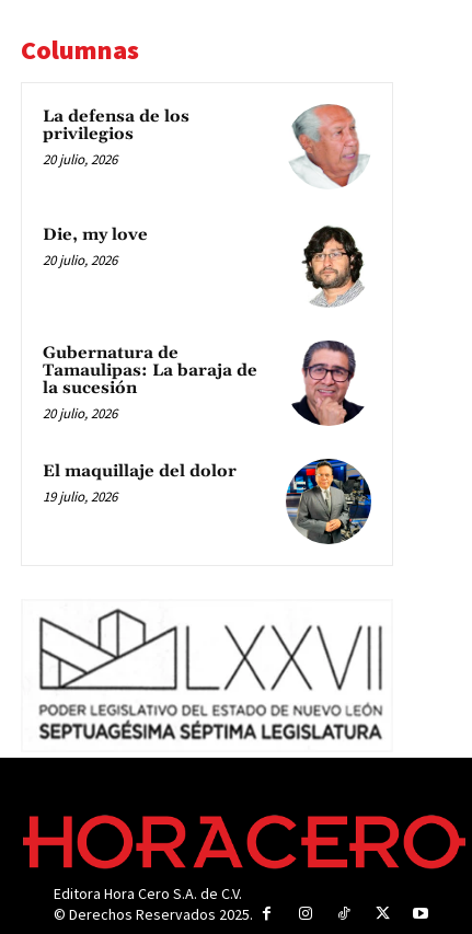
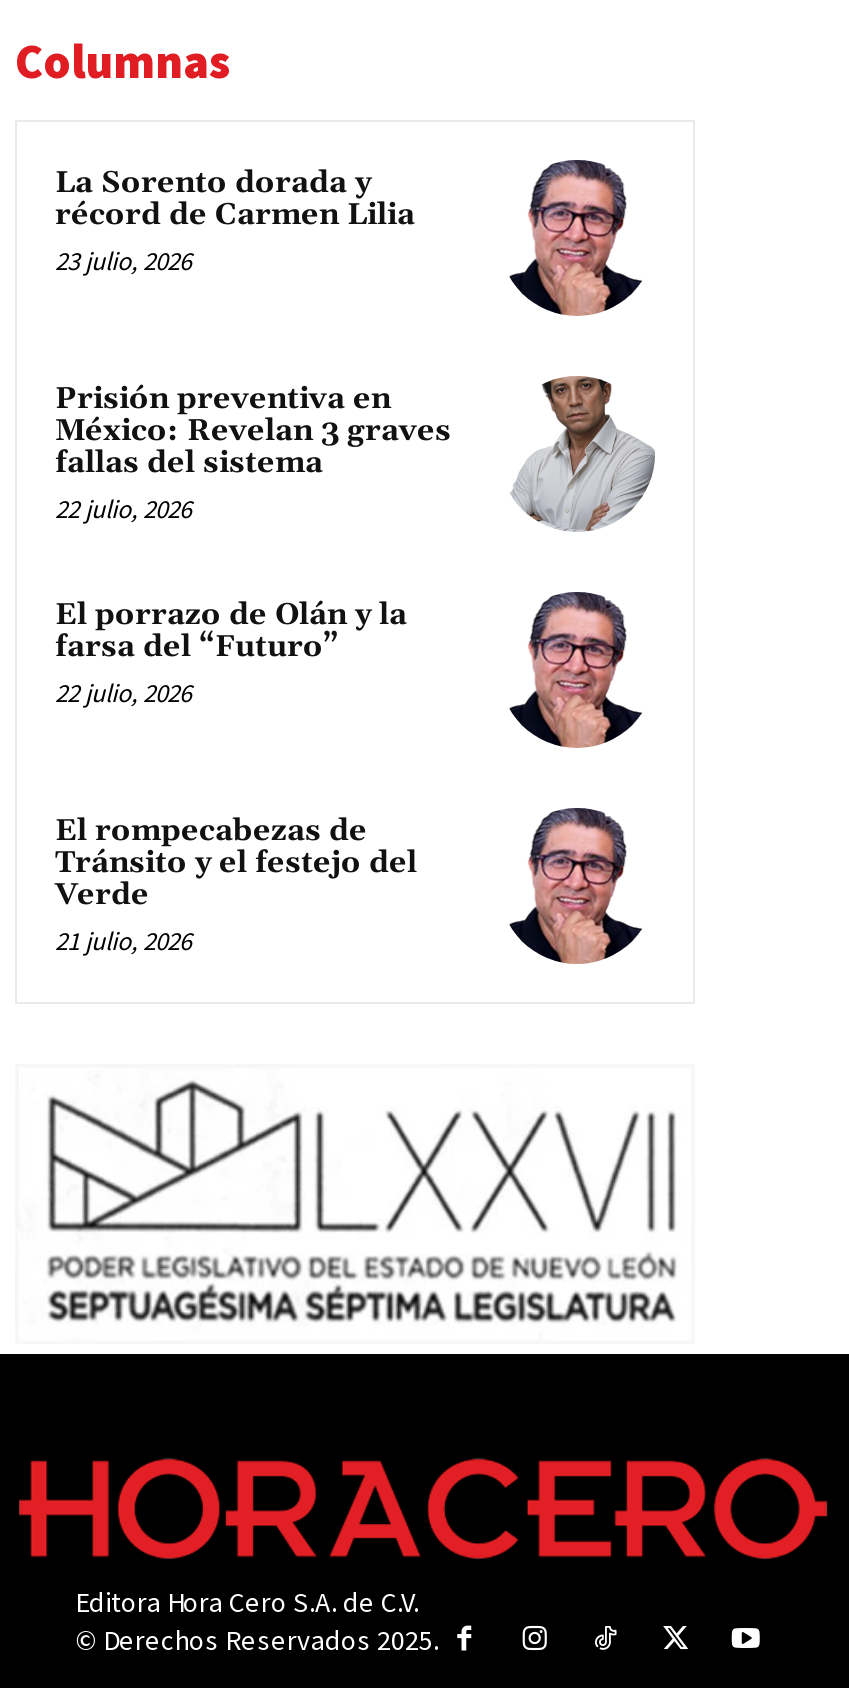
[43,106,189,168] La defensa de los | privilegios | 20 julio, 2026 -> [55,163,415,277] La Sorento dorada y | récord de Carmen Lilia | 23 julio, 2026
[289,104,370,188] [image] -> [509,158,649,316] [image]
[43,224,148,269] Die, my love | 20 julio, 2026 -> [55,379,451,525] Prisión preventiva en | México: Revelan 3 graves | fallas del sistema | 22 julio, 2026
[293,222,371,305] [image] -> [511,374,657,530] [image]
[43,342,257,422] Gubernatura de | Tamaulipas: La baraja de | la sucesión | 20 julio, 2026 -> [55,595,407,709] El porrazo de Olán y la | farsa del “Futuro” | 22 julio, 2026
[43,461,237,505] El maquillaje del dolor | 19 julio, 2026 -> [55,811,417,957] El rompecabezas de | Tránsito y el festejo del | Verde | 21 julio, 2026
[285,460,372,545] [image] -> [499,810,655,964] [image]

